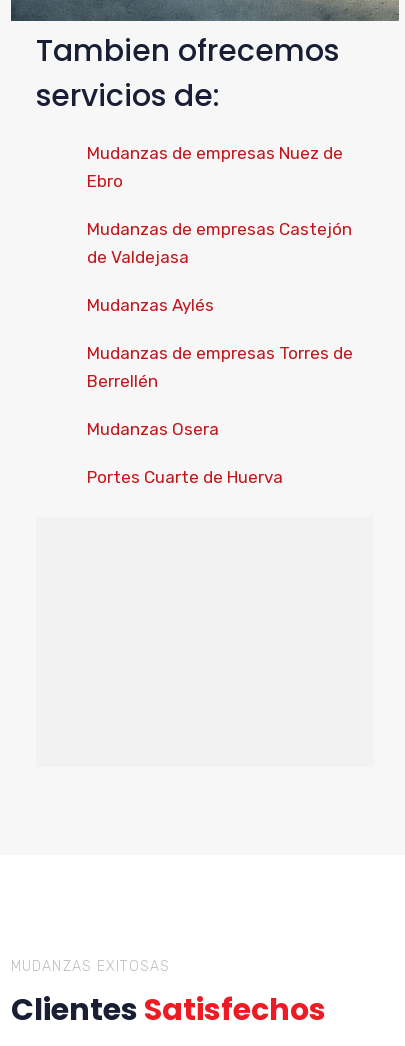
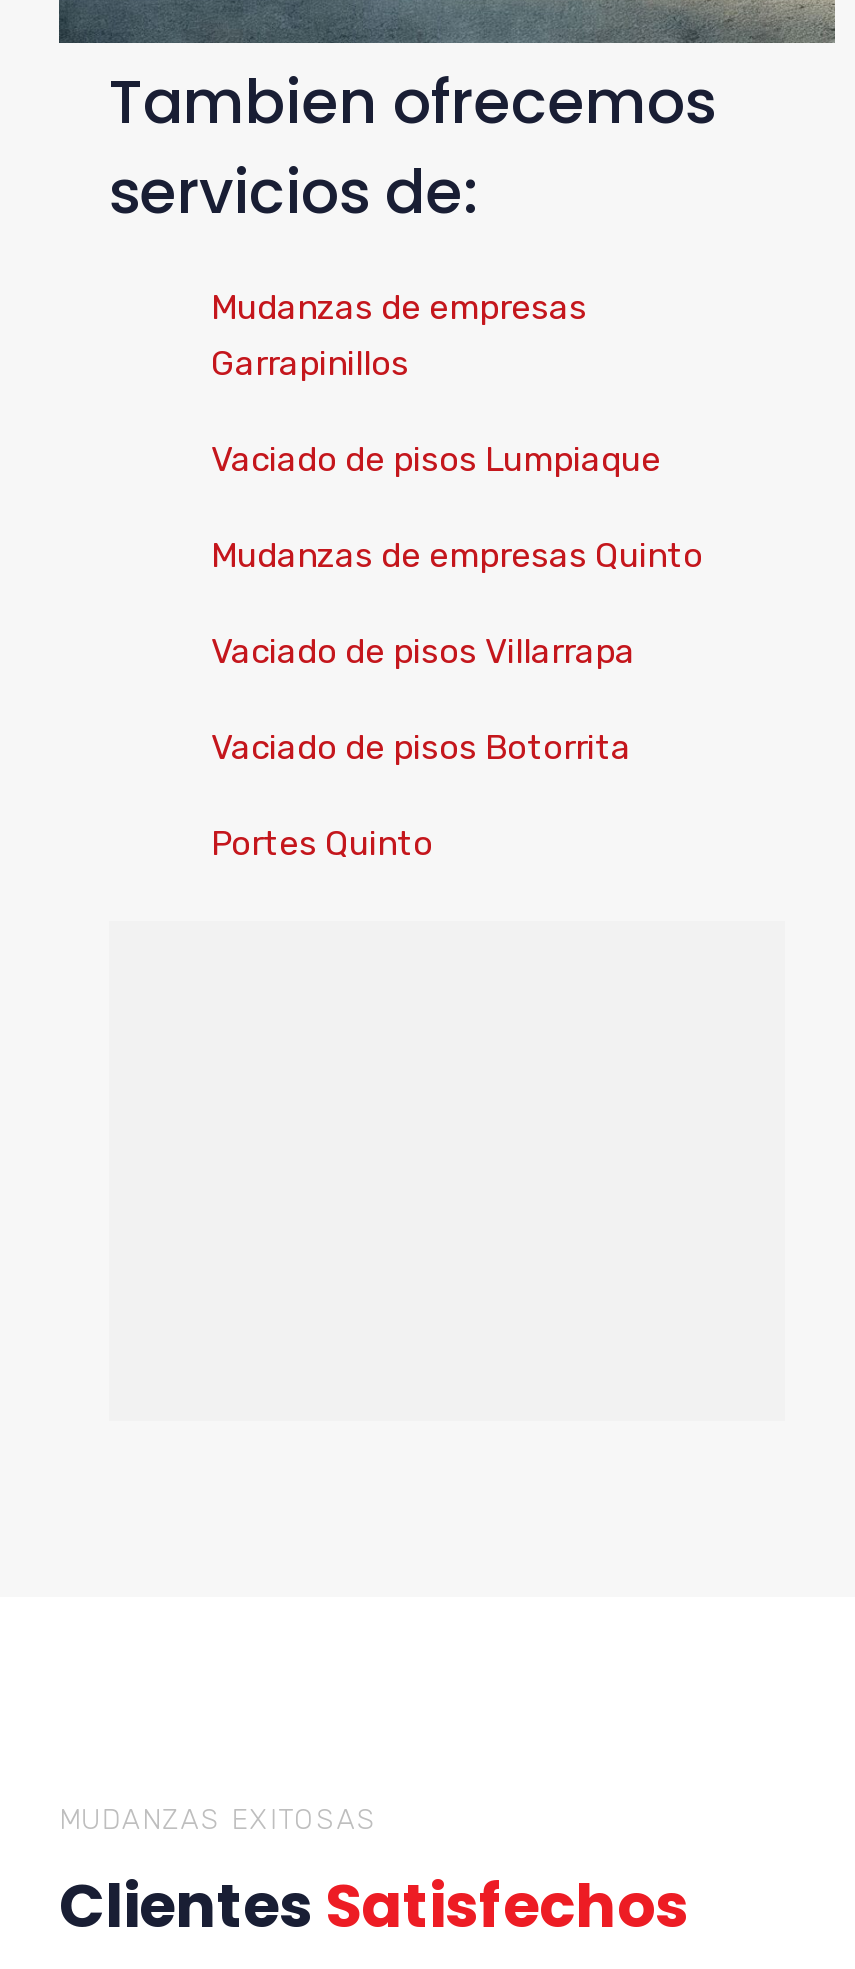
[87,143,343,191] Mudanzas de empresas Nuez de | Ebro -> [211,286,587,382] Mudanzas de empresas | Garrapinillos
[87,219,352,267] Mudanzas de empresas Castejón | de Valdejasa -> [211,438,661,478] Vaciado de pisos Lumpiaque
[87,295,214,315] Mudanzas Aylés -> [211,534,703,574] Mudanzas de empresas Quinto
[87,343,353,391] Mudanzas de empresas Torres de | Berrellén -> [211,630,635,670] Vaciado de pisos Villarrapa
[87,419,219,439] Mudanzas Osera -> [211,726,631,766] Vaciado de pisos Botorrita
[87,467,283,487] Portes Cuarte de Huerva -> [211,822,433,862] Portes Quinto

